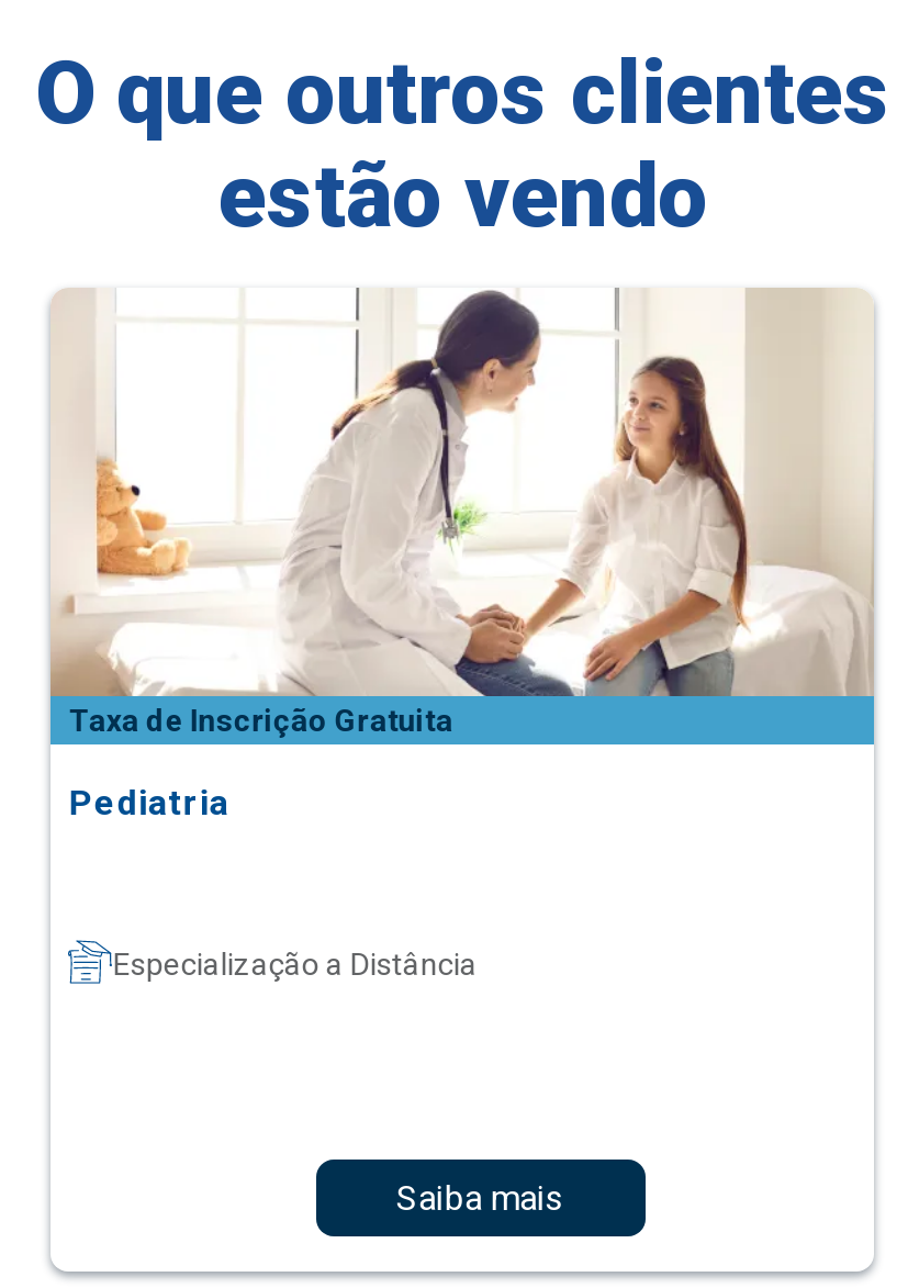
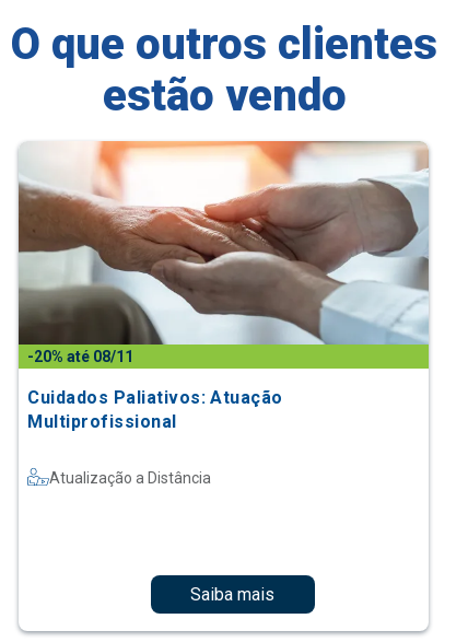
[51,288,876,747] [image] | Taxa de Inscrição Gratuita -> [17,140,430,370] [image] | -20% até 08/11
[69,782,230,824] Pediatria -> [28,387,283,432] Cuidados Paliativos: Atuação | Multiprofissional
[113,947,477,982] Especialização a Distância -> [50,469,211,487] Atualização a Distância

